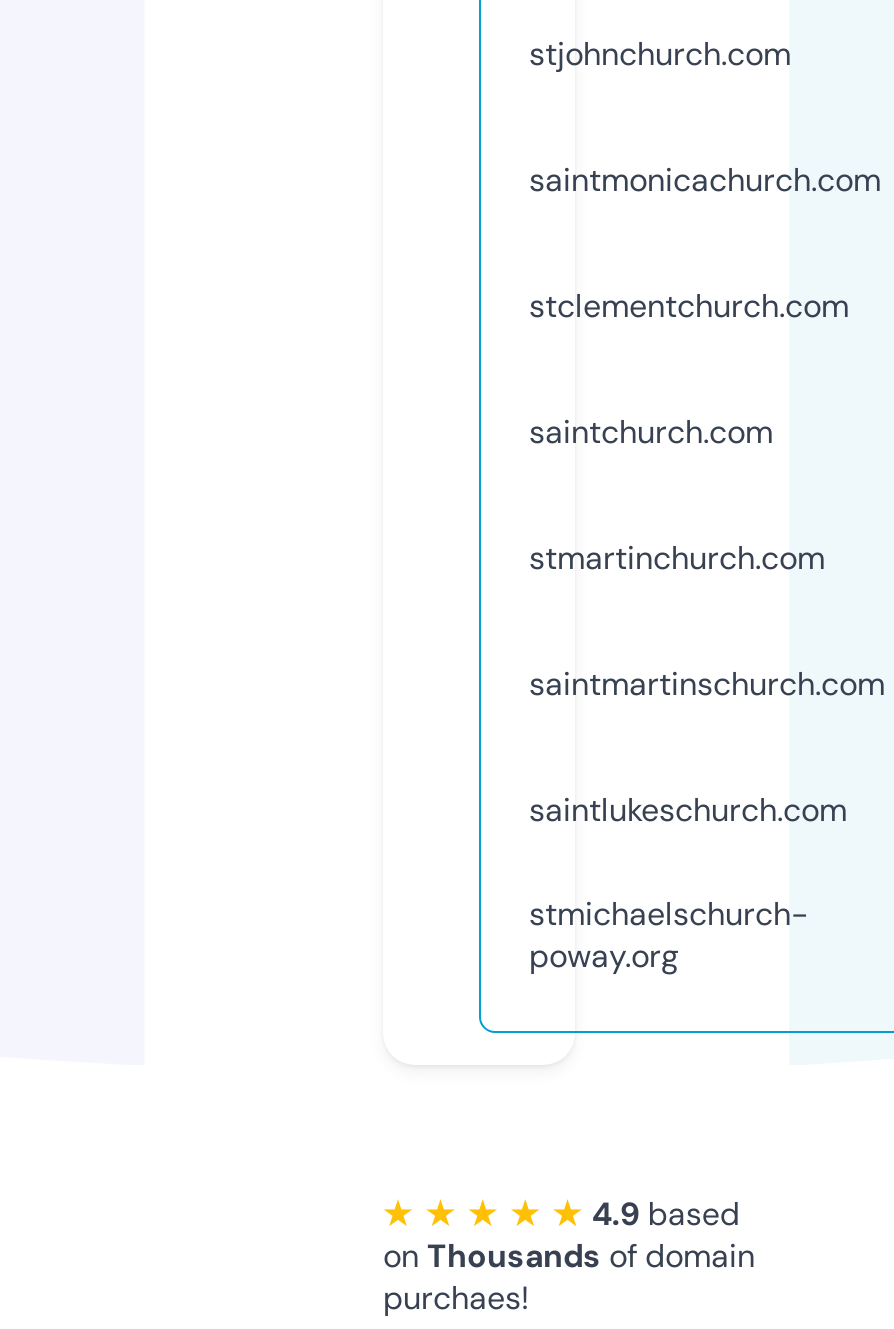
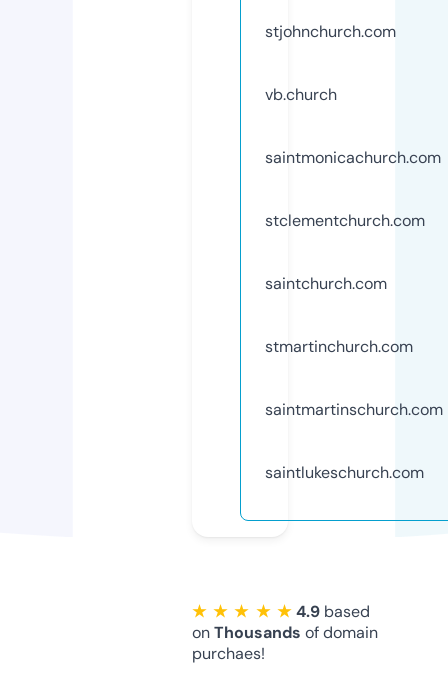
none -> [265,84,337,105] vb.church
moved [529,159,885,831] -> [265,147,443,483]: saintmonicachurch.com | stclementchurch.com | saintchurch.com | stmartinchurch.com | saintmartinschurch.com | saintlukeschurch.com
[529,894,809,978] stmichaelschurch- | poway.org -> none

